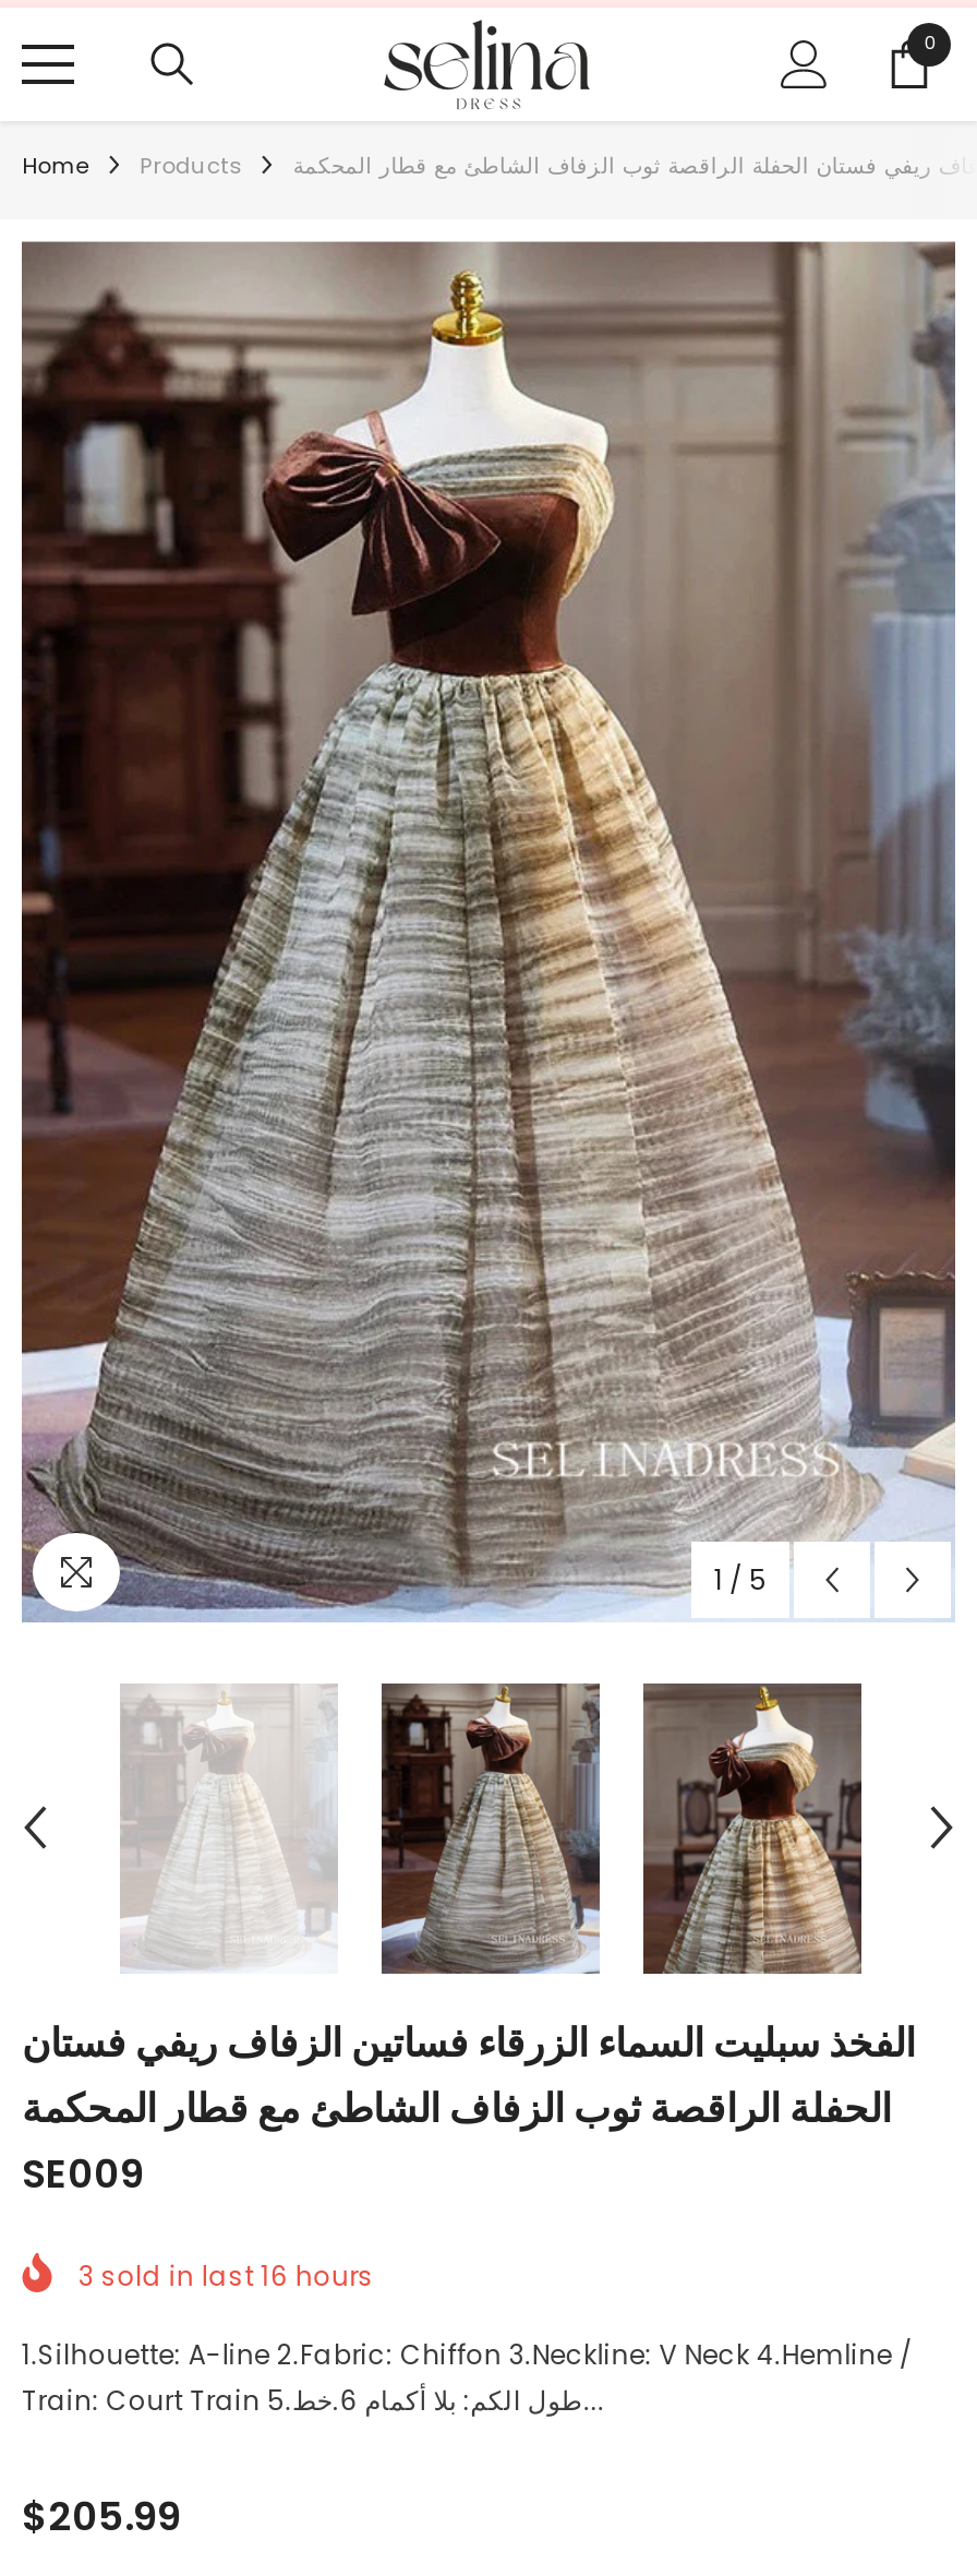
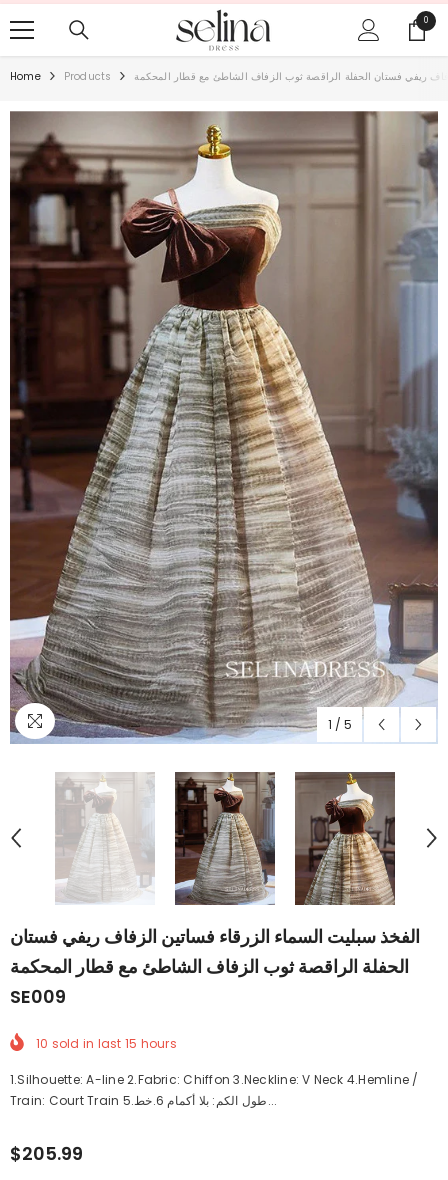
[79,2258,374,2295] 3 sold in last 16 hours -> [36,1035,177,1052] 10 sold in last 15 hours

